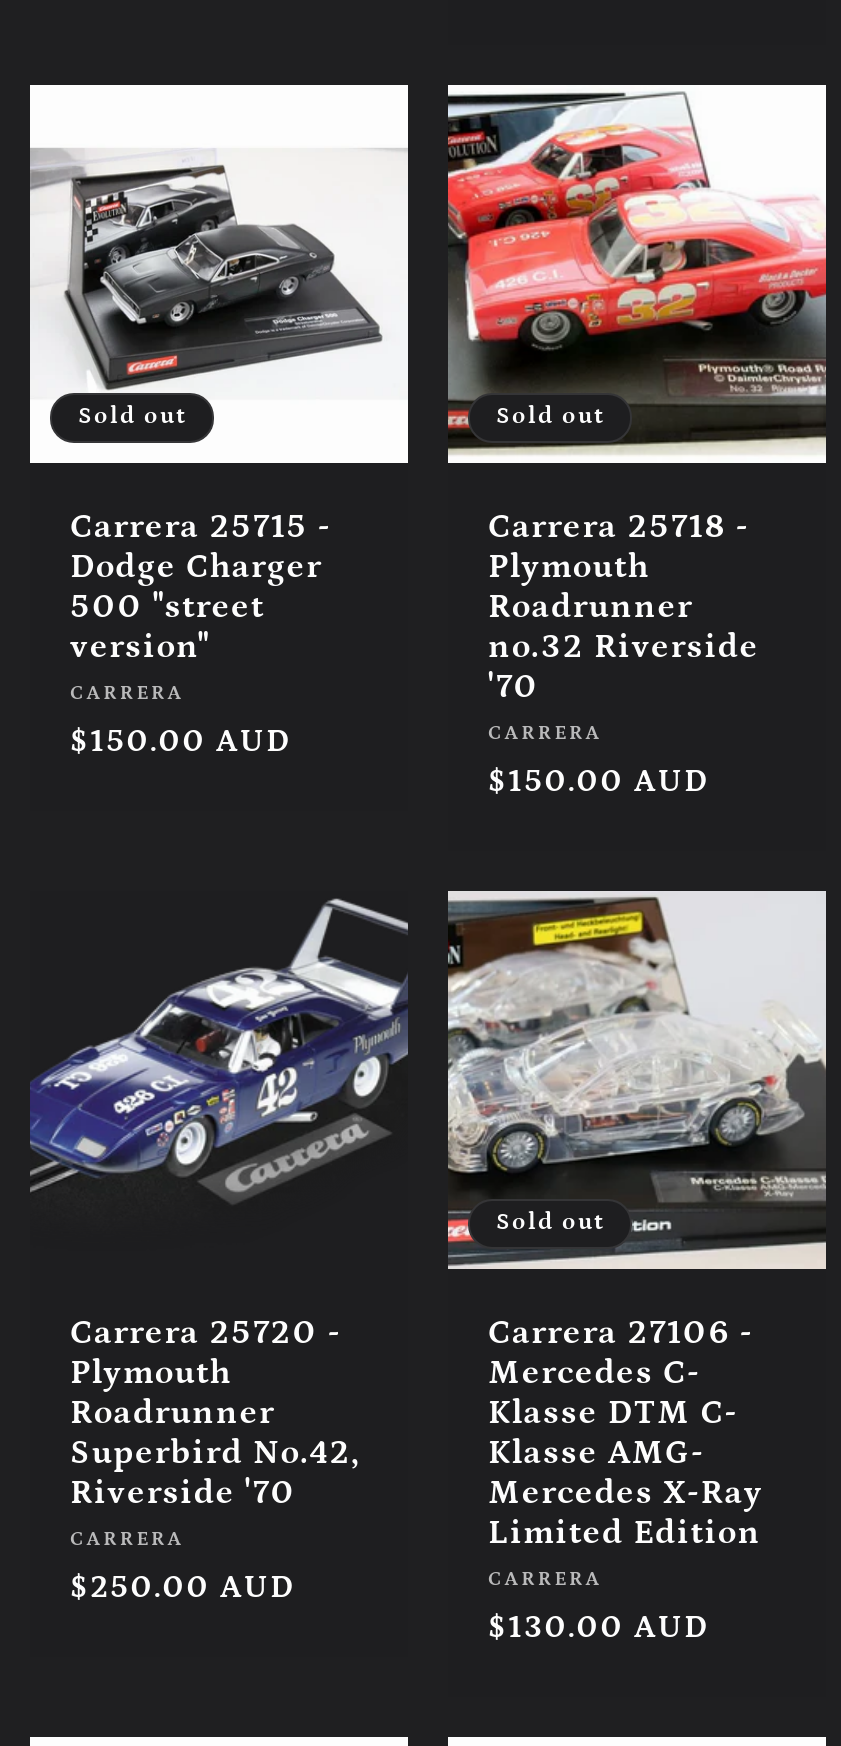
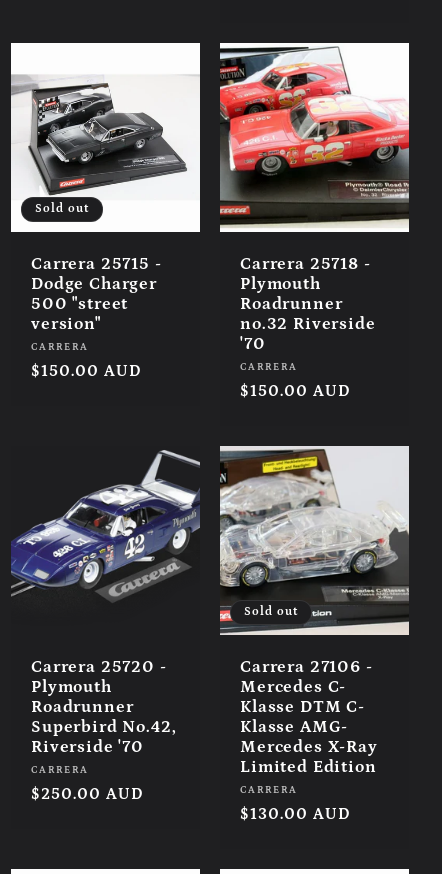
[496,403,604,429] Sold out -> none

